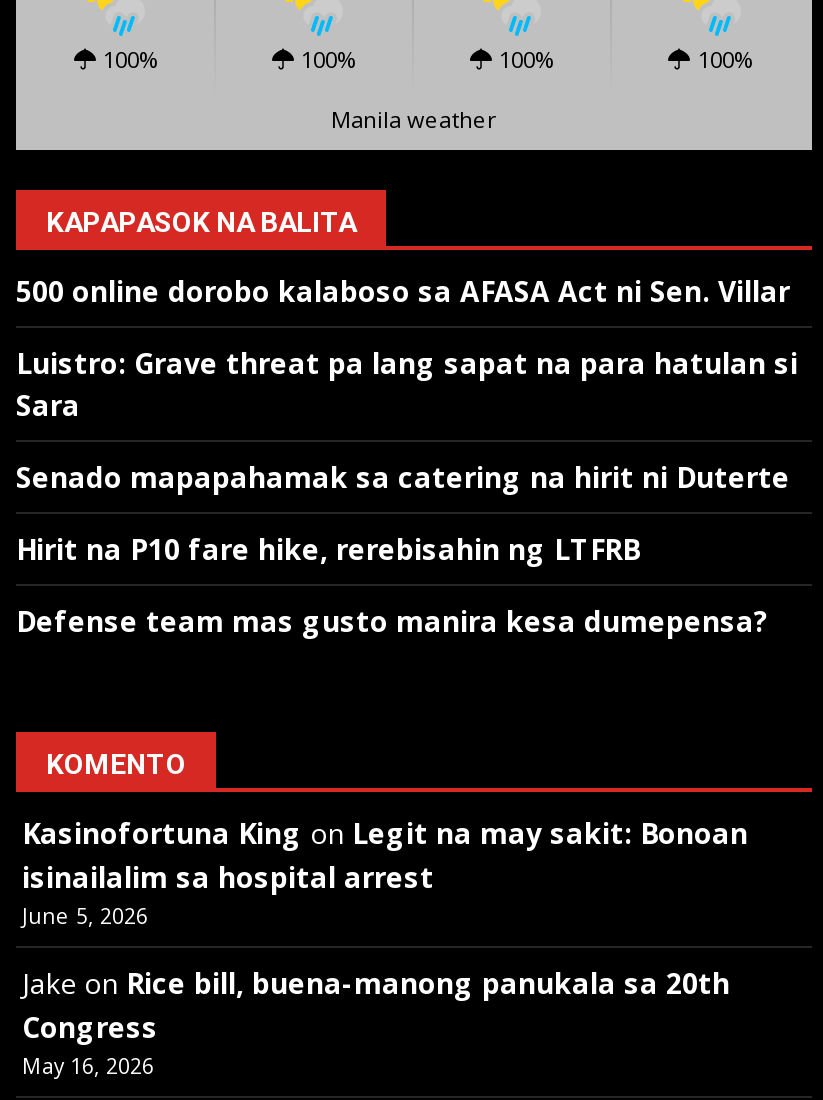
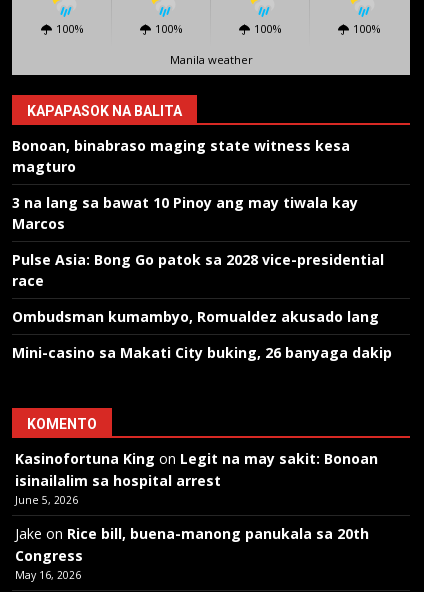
[16,271,790,309] 500 online dorobo kalaboso sa AFASA Act ni Sen. Villar -> [12,136,350,176] Bonoan, binabraso maging state witness kesa | magturo
[16,343,798,423] Luistro: Grave threat pa lang sapat na para hatulan si | Sara -> [12,193,358,233] 3 na lang sa bawat 10 Pinoy ang may tiwala kay | Marcos
[16,457,790,495] Senado mapapahamak sa catering na hirit ni Duterte -> [12,250,384,290] Pulse Asia: Bong Go patok sa 2028 vice-presidential | race
[16,529,640,567] Hirit na P10 fare hike, rerebisahin ng LTFRB -> [12,307,379,326] Ombudsman kumambyo, Romualdez akusado lang
[16,601,768,639] Defense team mas gusto manira kesa dumepensa? -> [12,343,392,362] Mini-casino sa Makati City buking, 26 banyaga dakip

